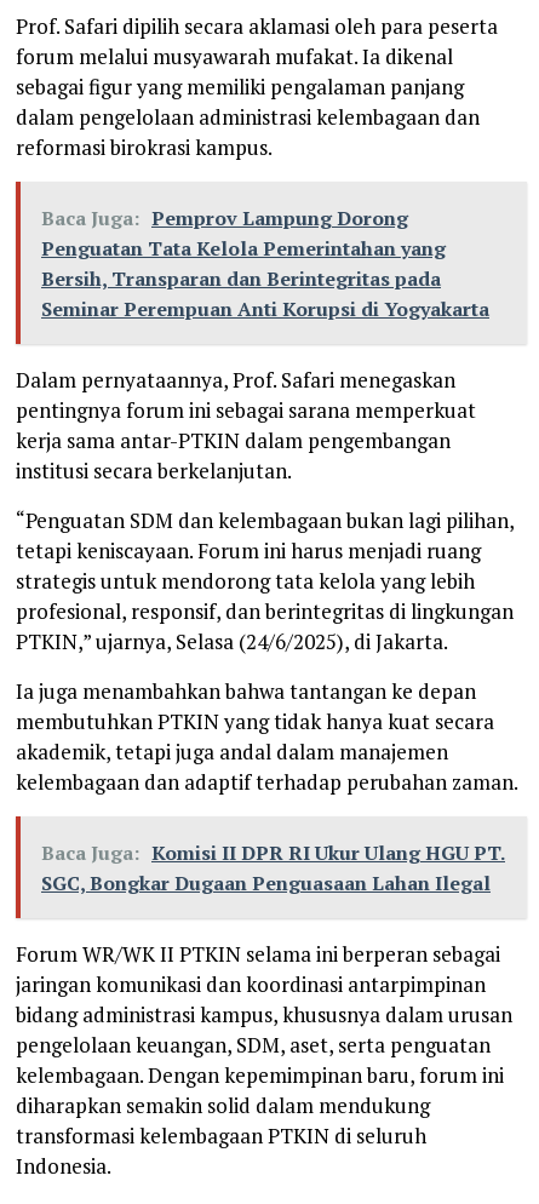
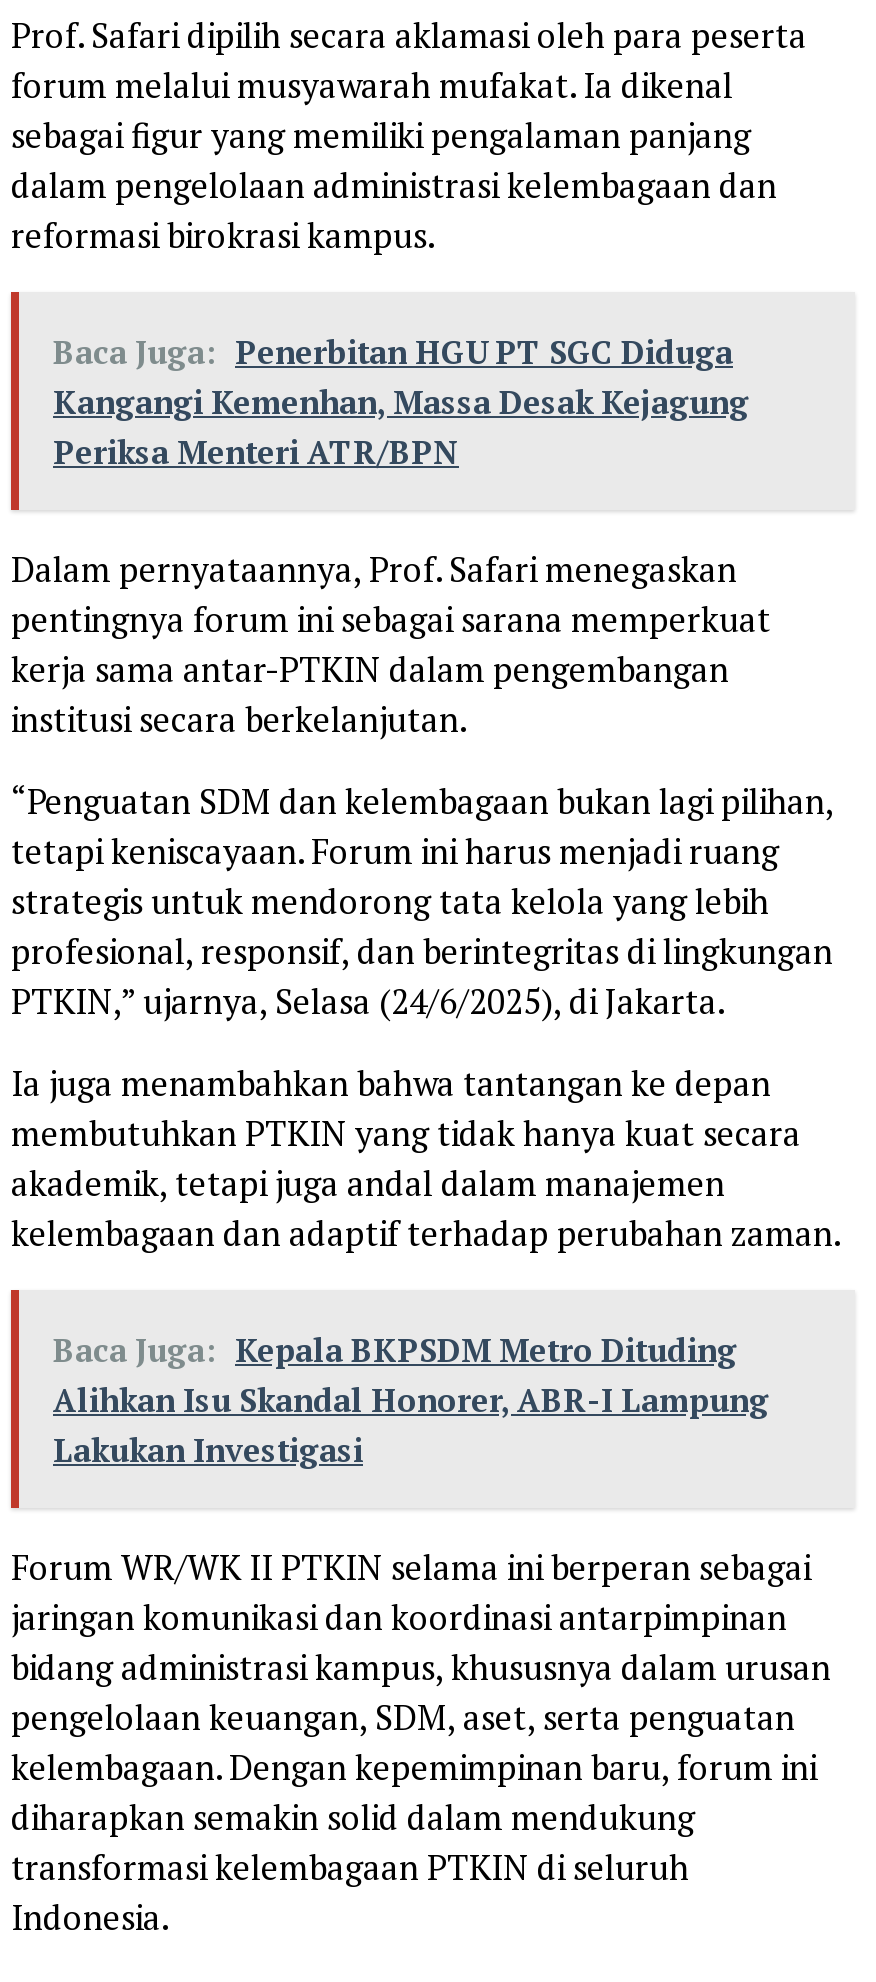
[41,205,489,322] Baca Juga: Pemprov Lampung Dorong | Penguatan Tata Kelola Pemerintahan yang | Bersih, Transparan dan Berintegritas pada | Seminar Perempuan Anti Korupsi di Yogyakarta -> [53,330,749,474] Baca Juga: Penerbitan HGU PT SGC Diduga | Kangangi Kemenhan, Massa Desak Kejagung | Periksa Menteri ATR/BPN
moved [16,366,518,796] -> [11,546,841,1256]: Dalam pernyataannya, Prof. Safari menegaskan | pentingnya forum ini sebagai sarana memperkuat | kerja sama antar-PTKIN dalam pengembangan | ... | akademik, tetapi juga andal dalam manajemen | kelembagaan dan adaptif terhadap perubahan zaman.
[41,840,505,896] Baca Juga: Komisi II DPR RI Ukur Ulang HGU PT. | SGC, Bongkar Dugaan Penguasaan Lahan Ilegal -> [53,1328,769,1472] Baca Juga: Kepala BKPSDM Metro Dituding | Alihkan Isu Skandal Honorer, ABR-I Lampung | Lakukan Investigasi

